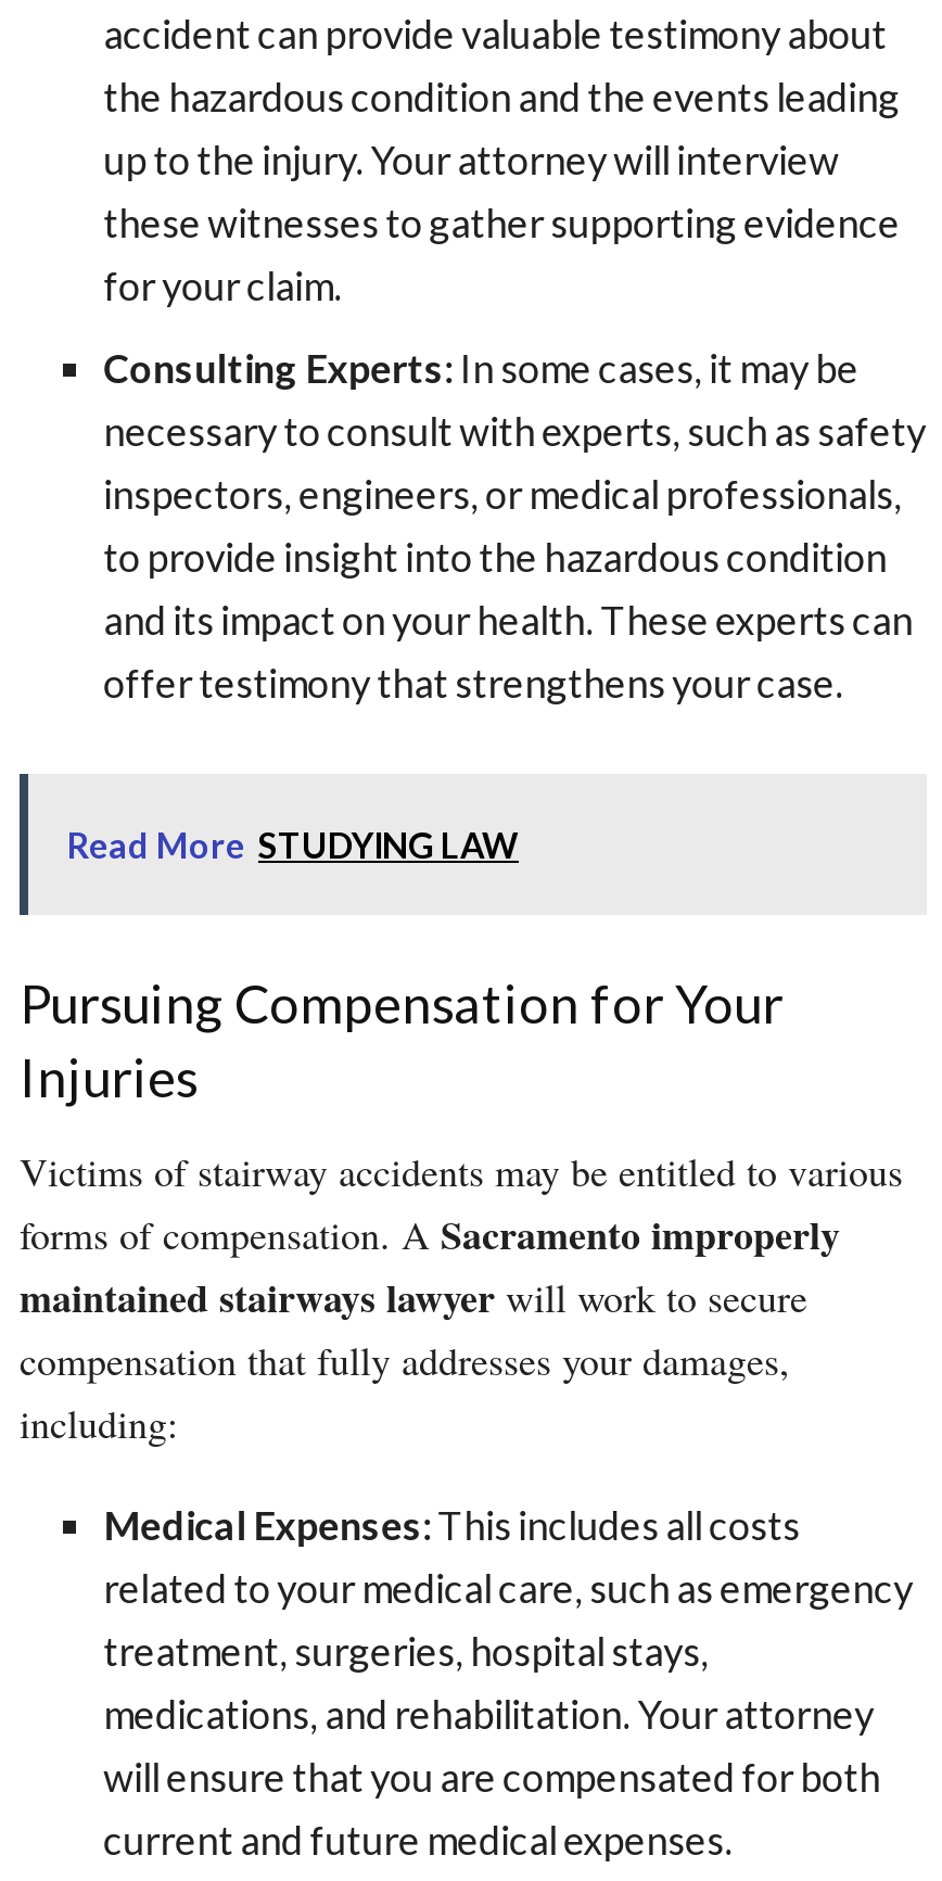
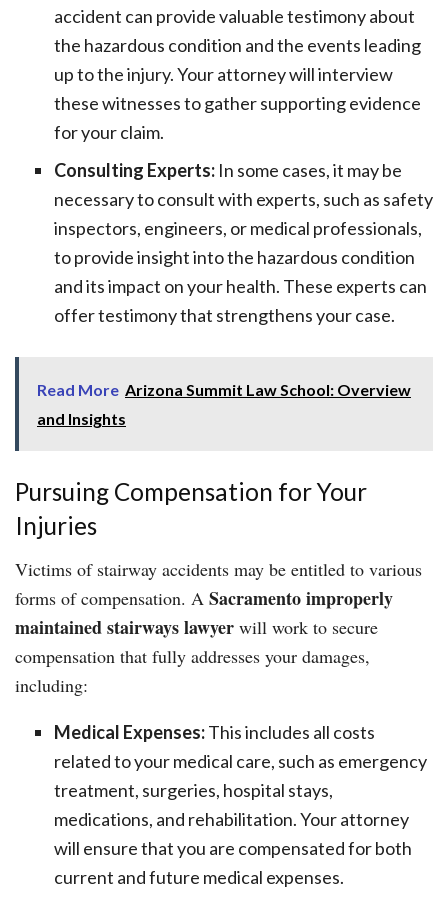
[67,824,519,865] Read More STUDYING LAW -> [37,380,411,428] Read More Arizona Summit Law School: Overview | and Insights

